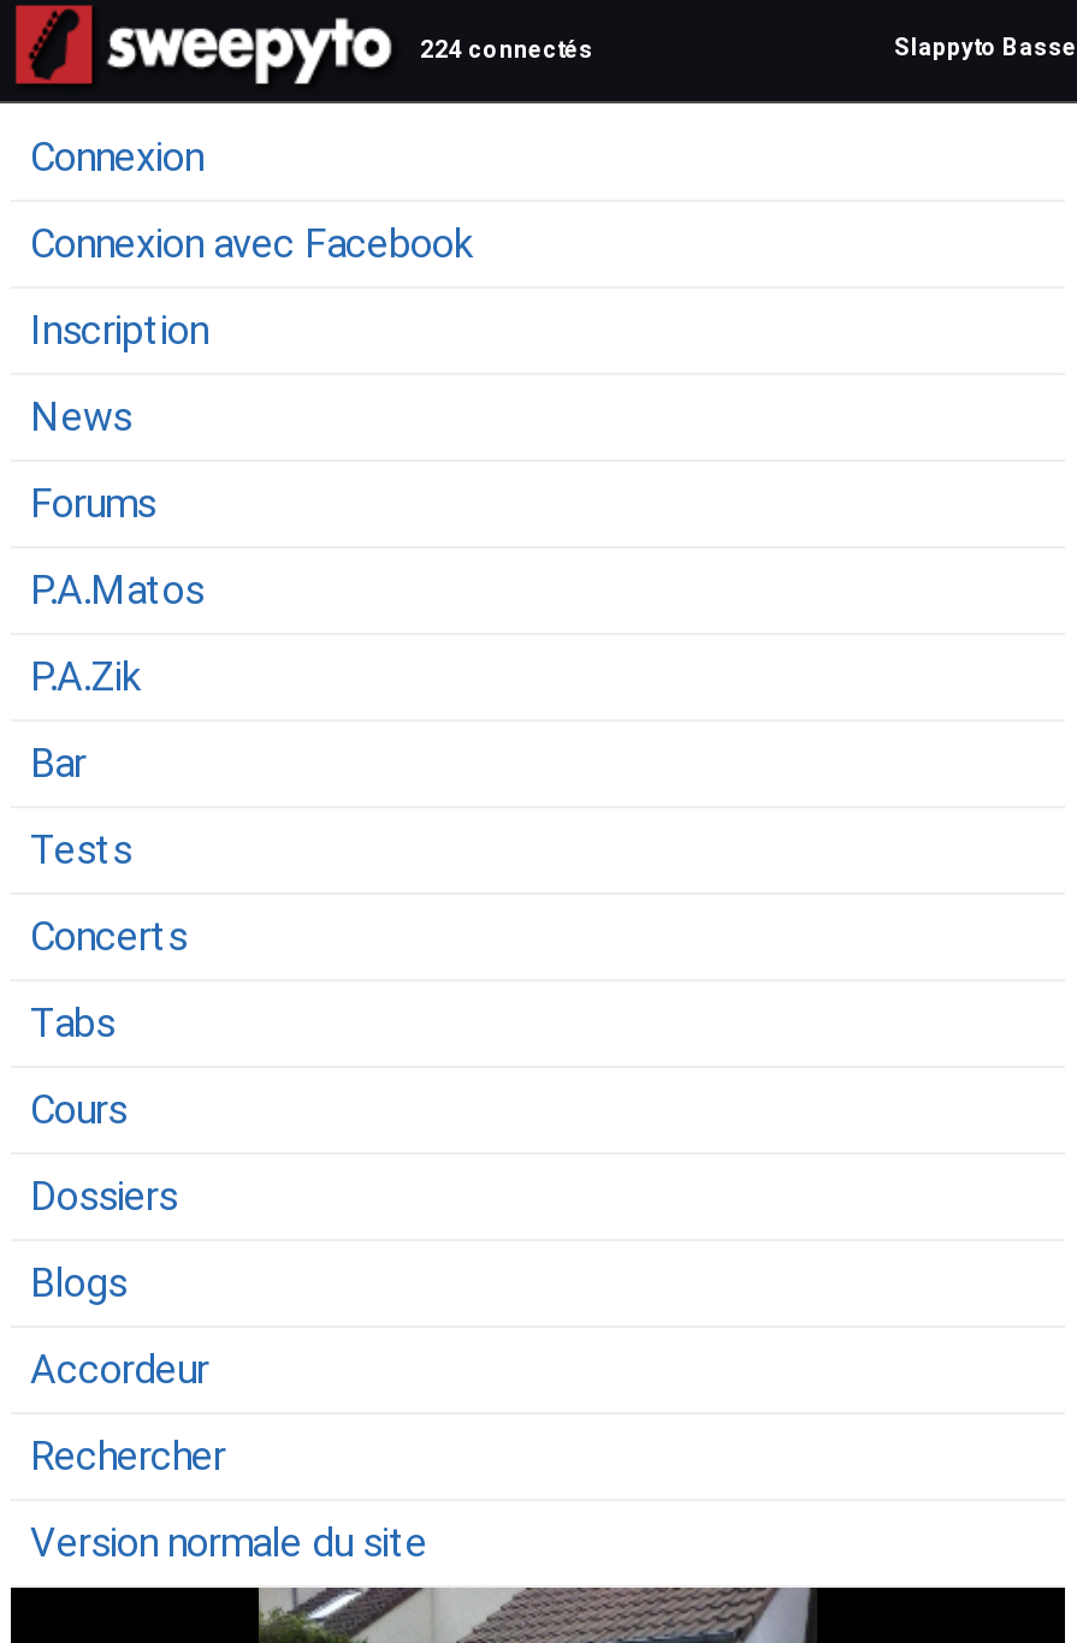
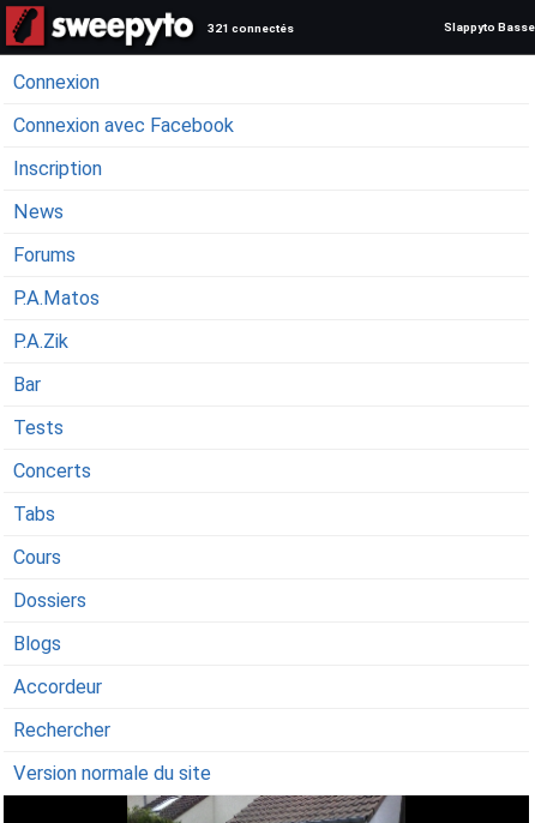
[420,36,593,63] 224 connectés -> [208,22,294,35] 321 connectés

